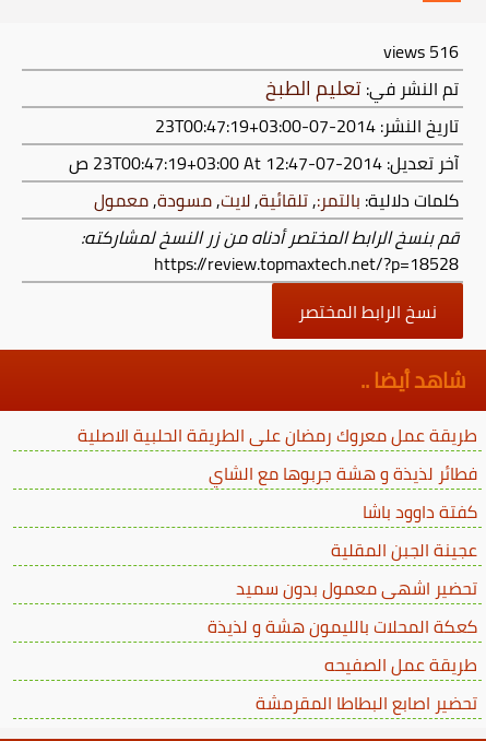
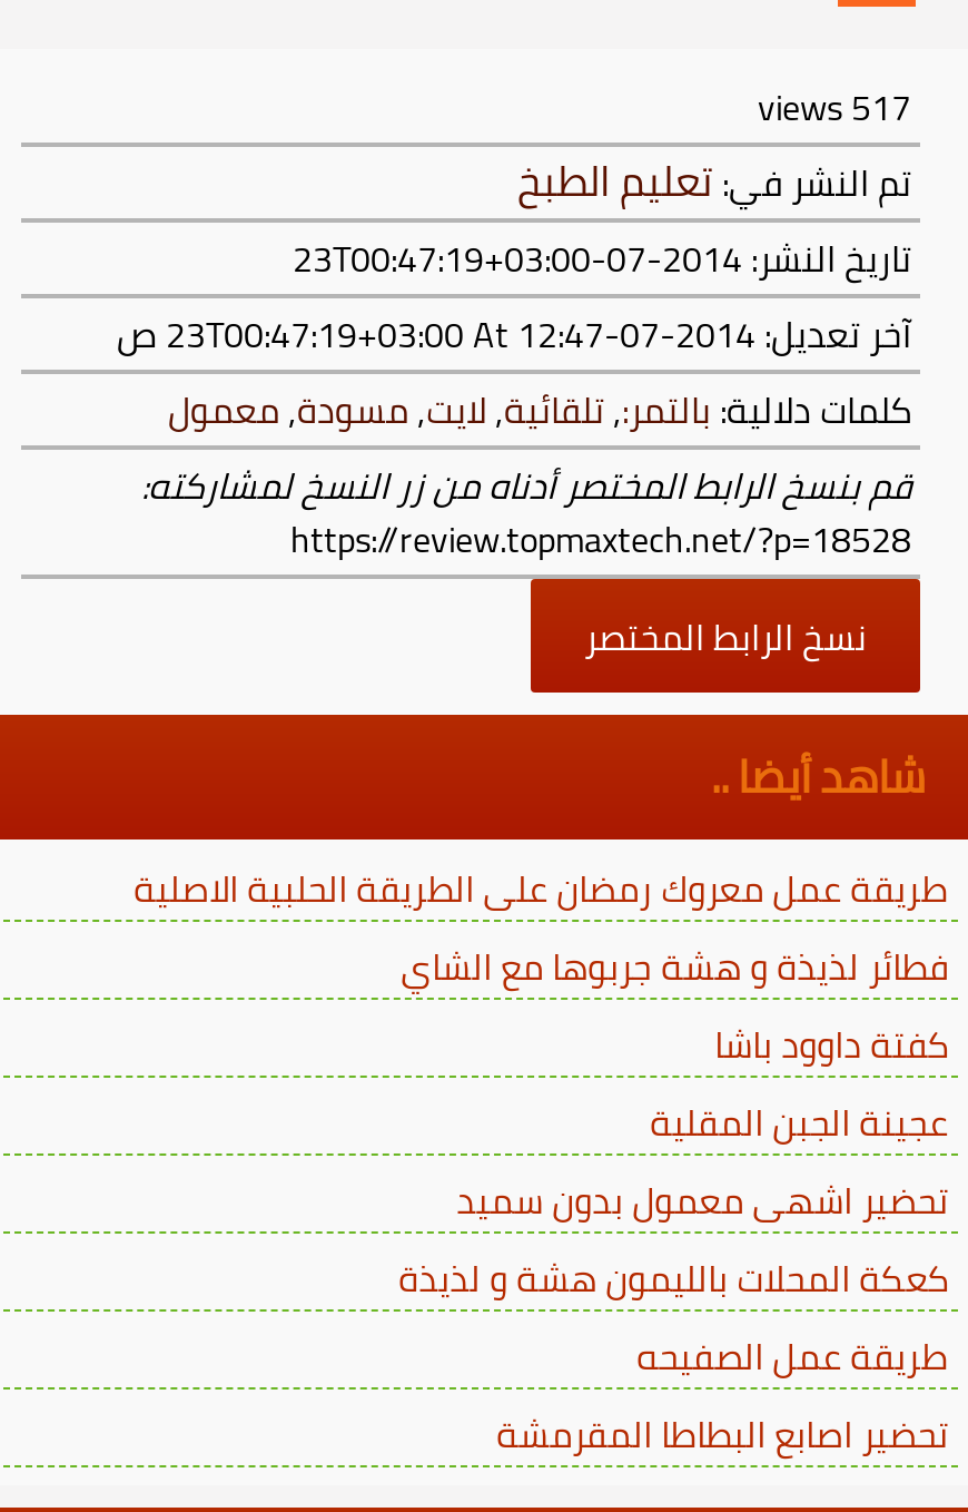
[429,35,459,68] 516 -> [851,74,911,141] 517

